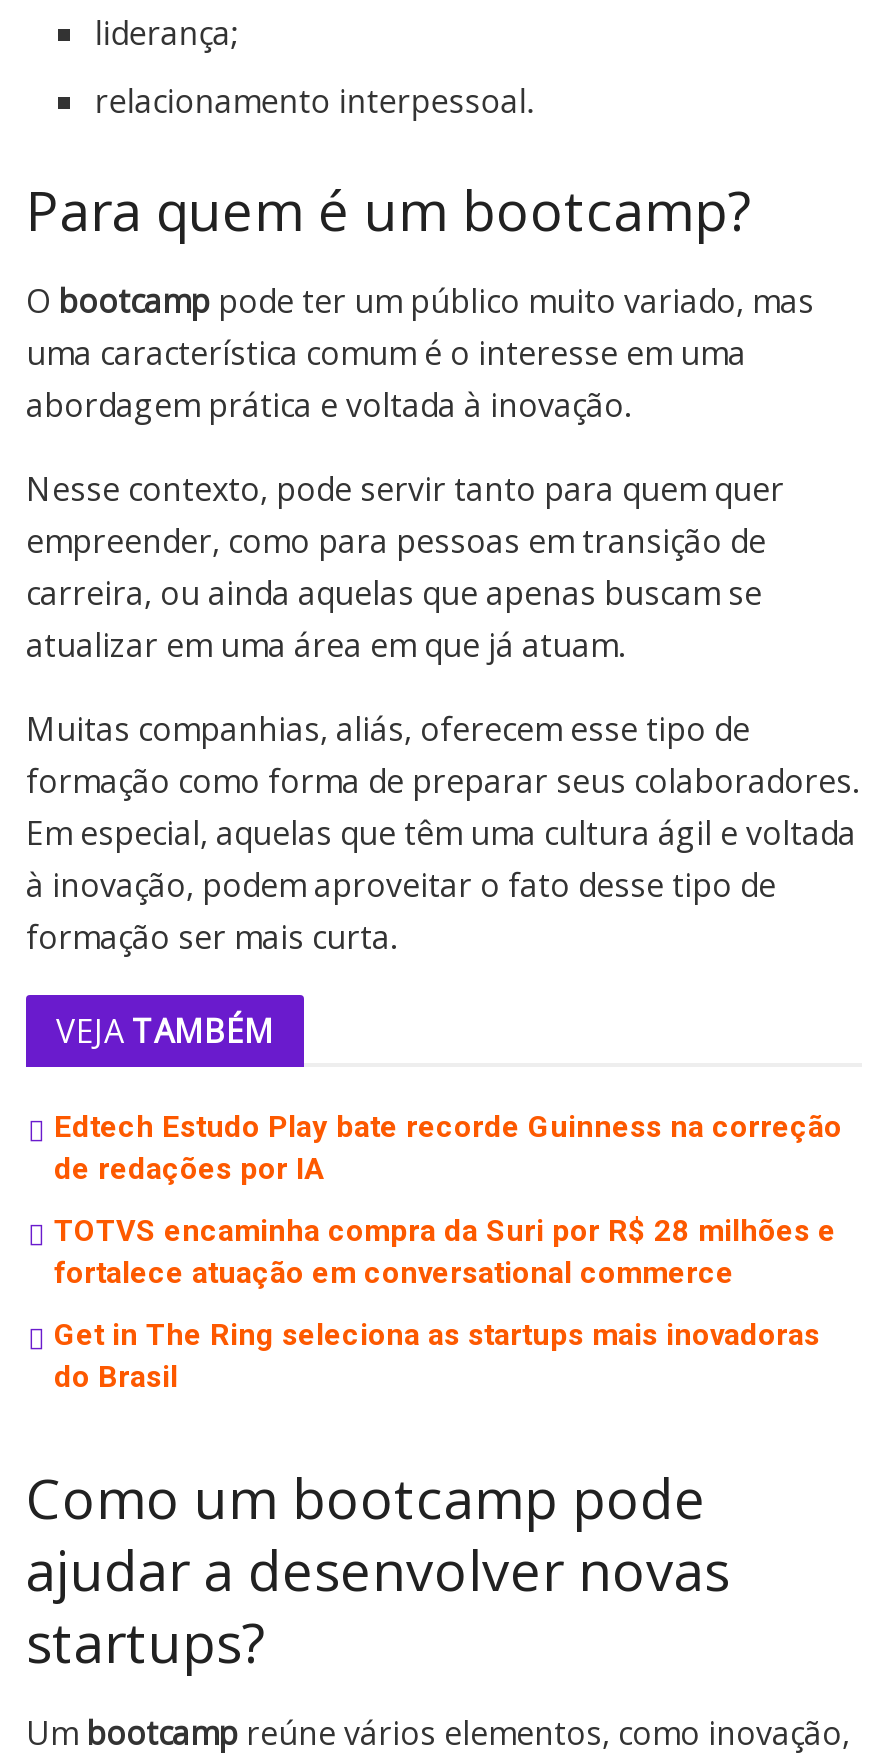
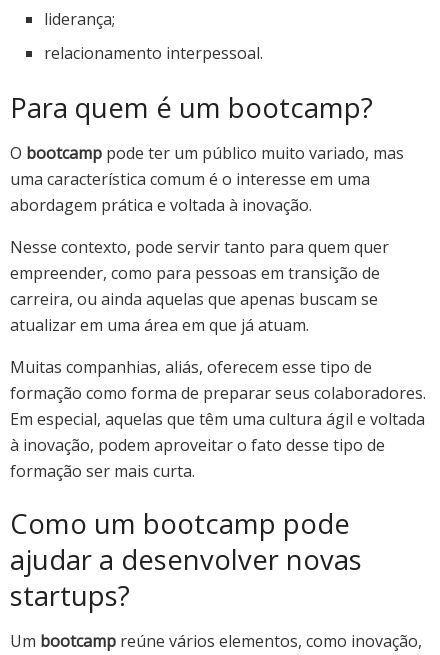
[54,1009,842,1395] VEJA TAMBÉM | Edtech Estudo Play bate recorde Guinness na correção | de redações por IA | TOTVS encaminha compra da Suri por R$ 28 milhões e | fortalece atuação em conversational commerce | Get in The Ring seleciona as startups mais inovadoras | do Brasil -> none

